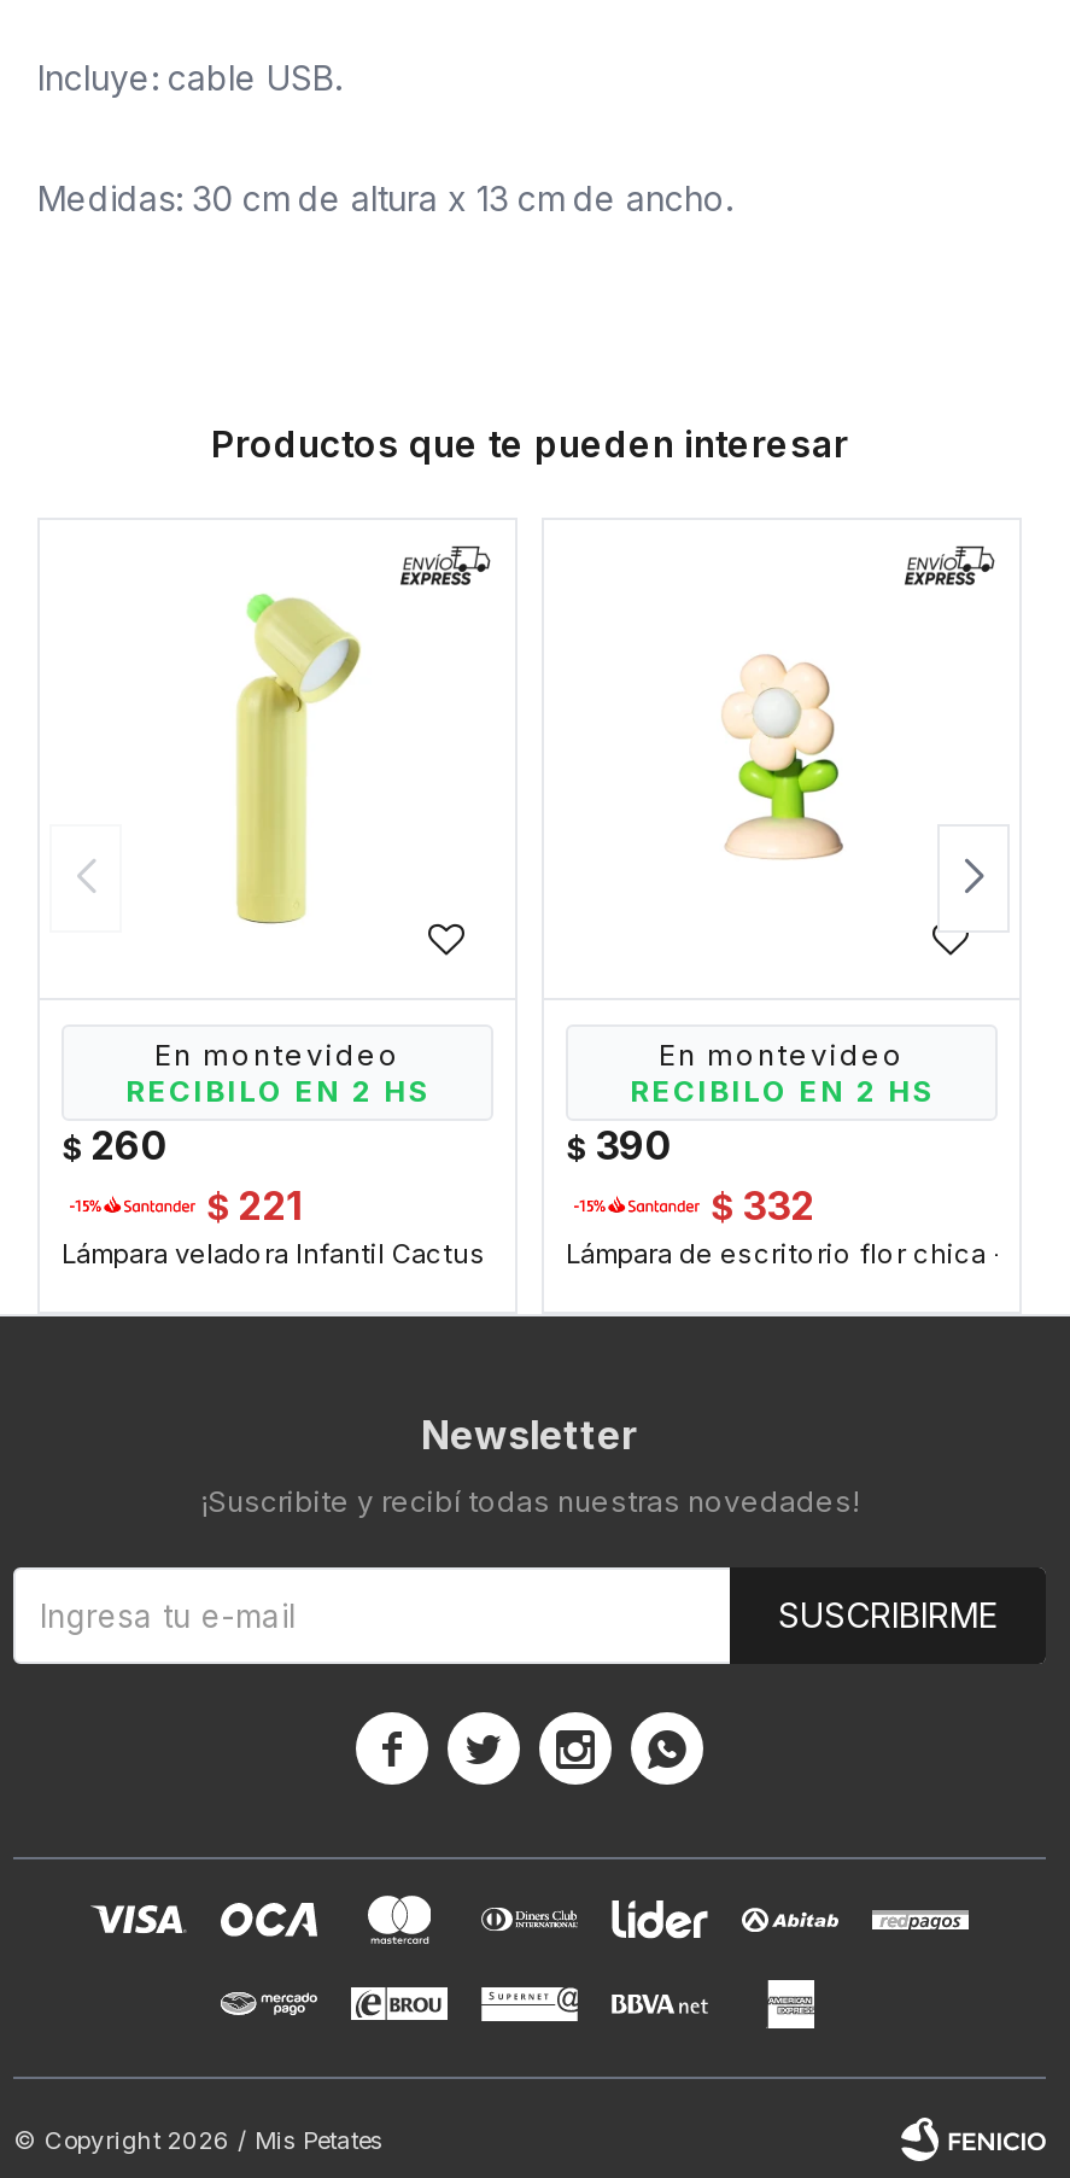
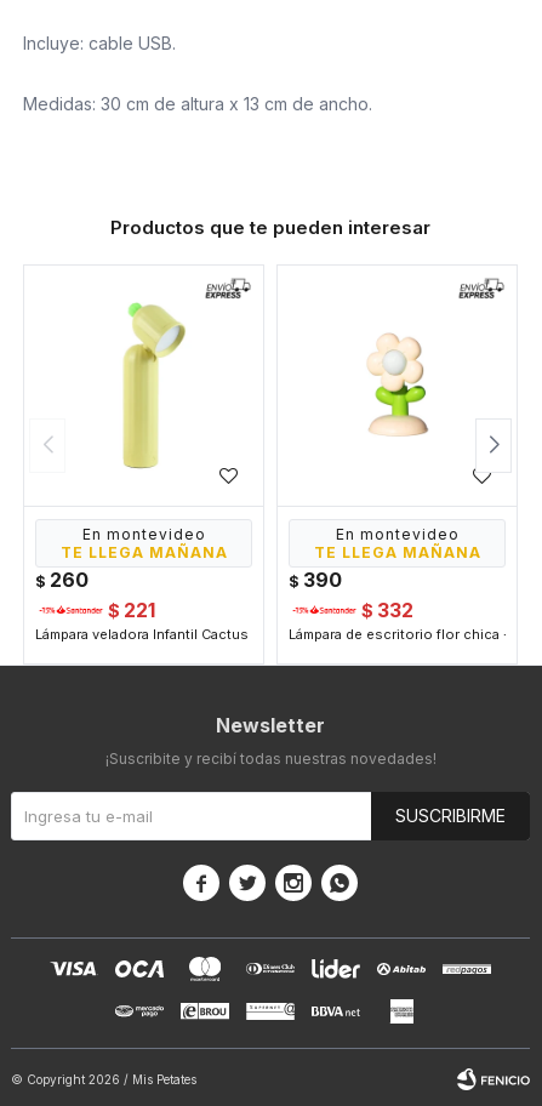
[125,1073,429,1109] RECIBILO EN 2 HS -> [60,543,227,561] TE LLEGA MAÑANA
[630,1073,934,1109] RECIBILO EN 2 HS -> [313,543,481,561] TE LLEGA MAÑANA

